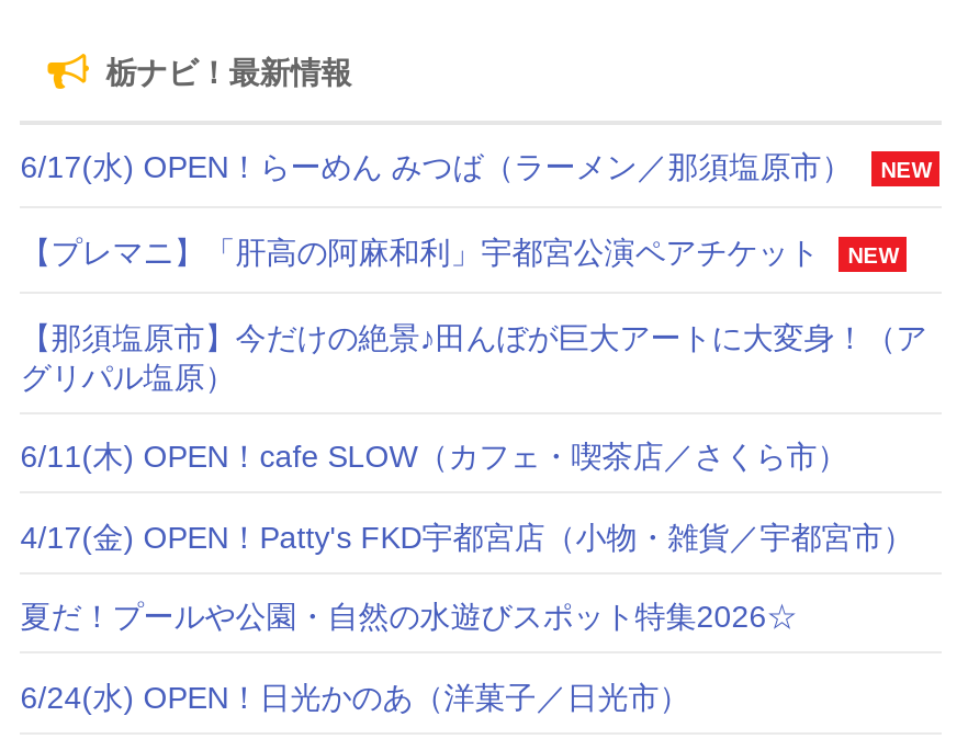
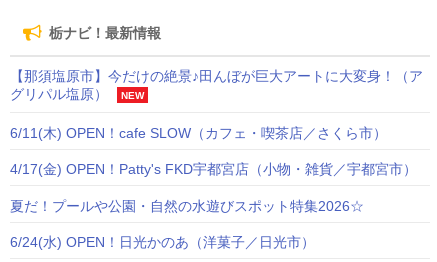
[20,149,931,270] 6/17(水) OPEN！らーめん みつば（ラーメン／那須塩原市） | NEW | 【プレマニ】「肝高の阿麻和利」宇都宮公演ペアチケット | NEW -> none
none -> [121,90,144,101] NEW

